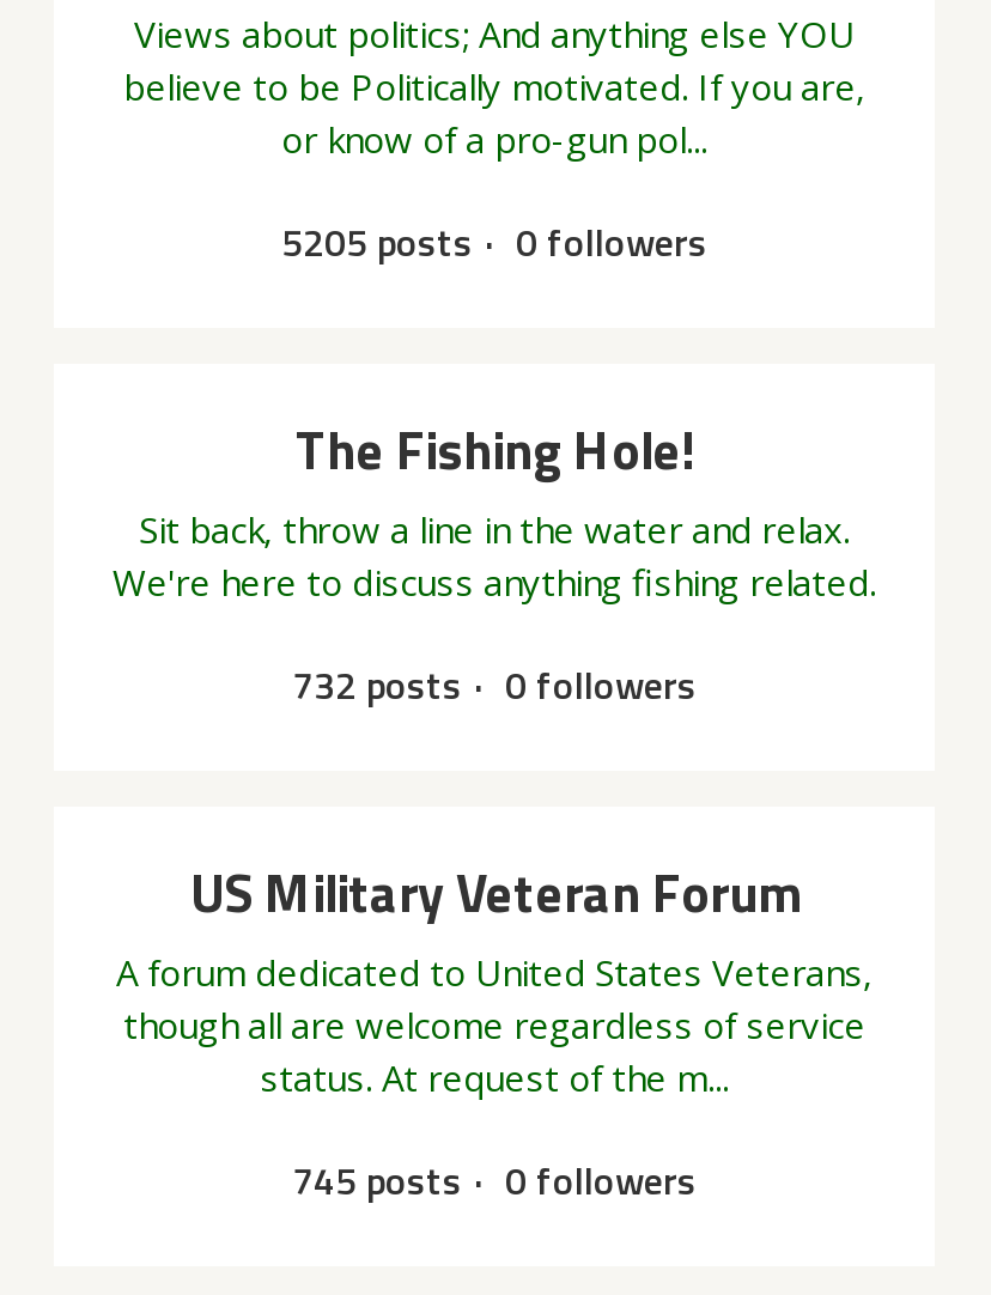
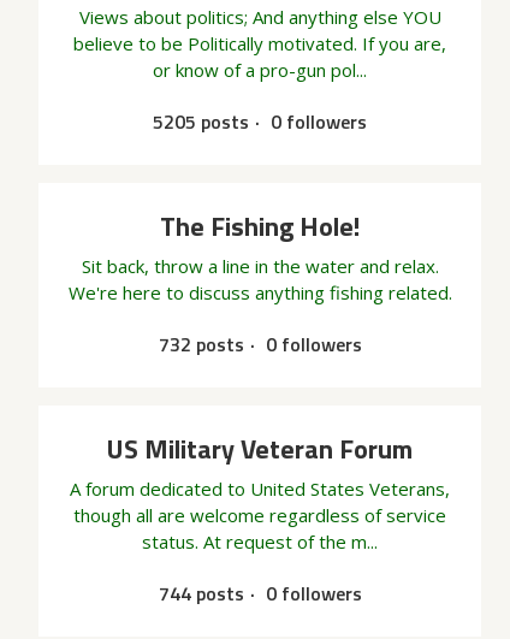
[292,1151,697,1209] 745 posts 0 followers -> [158,579,361,608] 744 posts 0 followers

